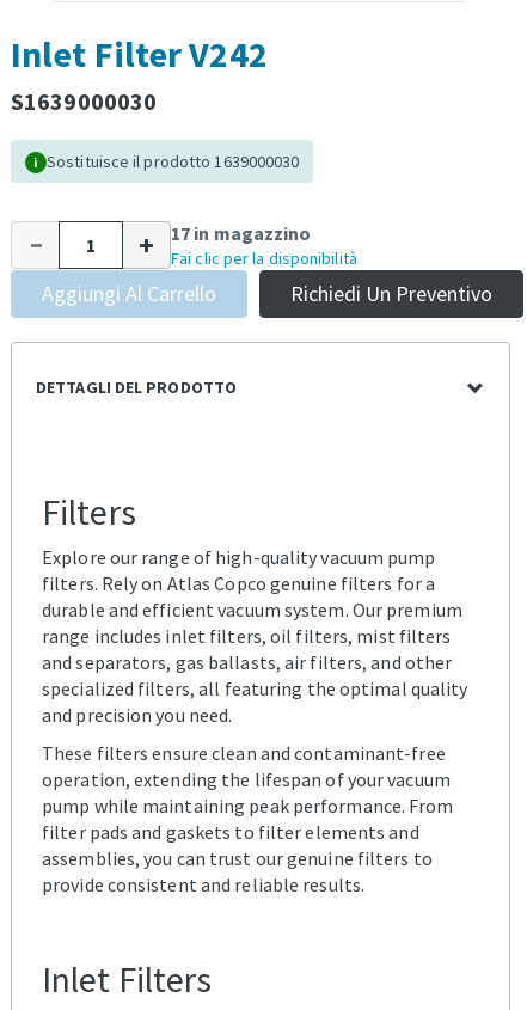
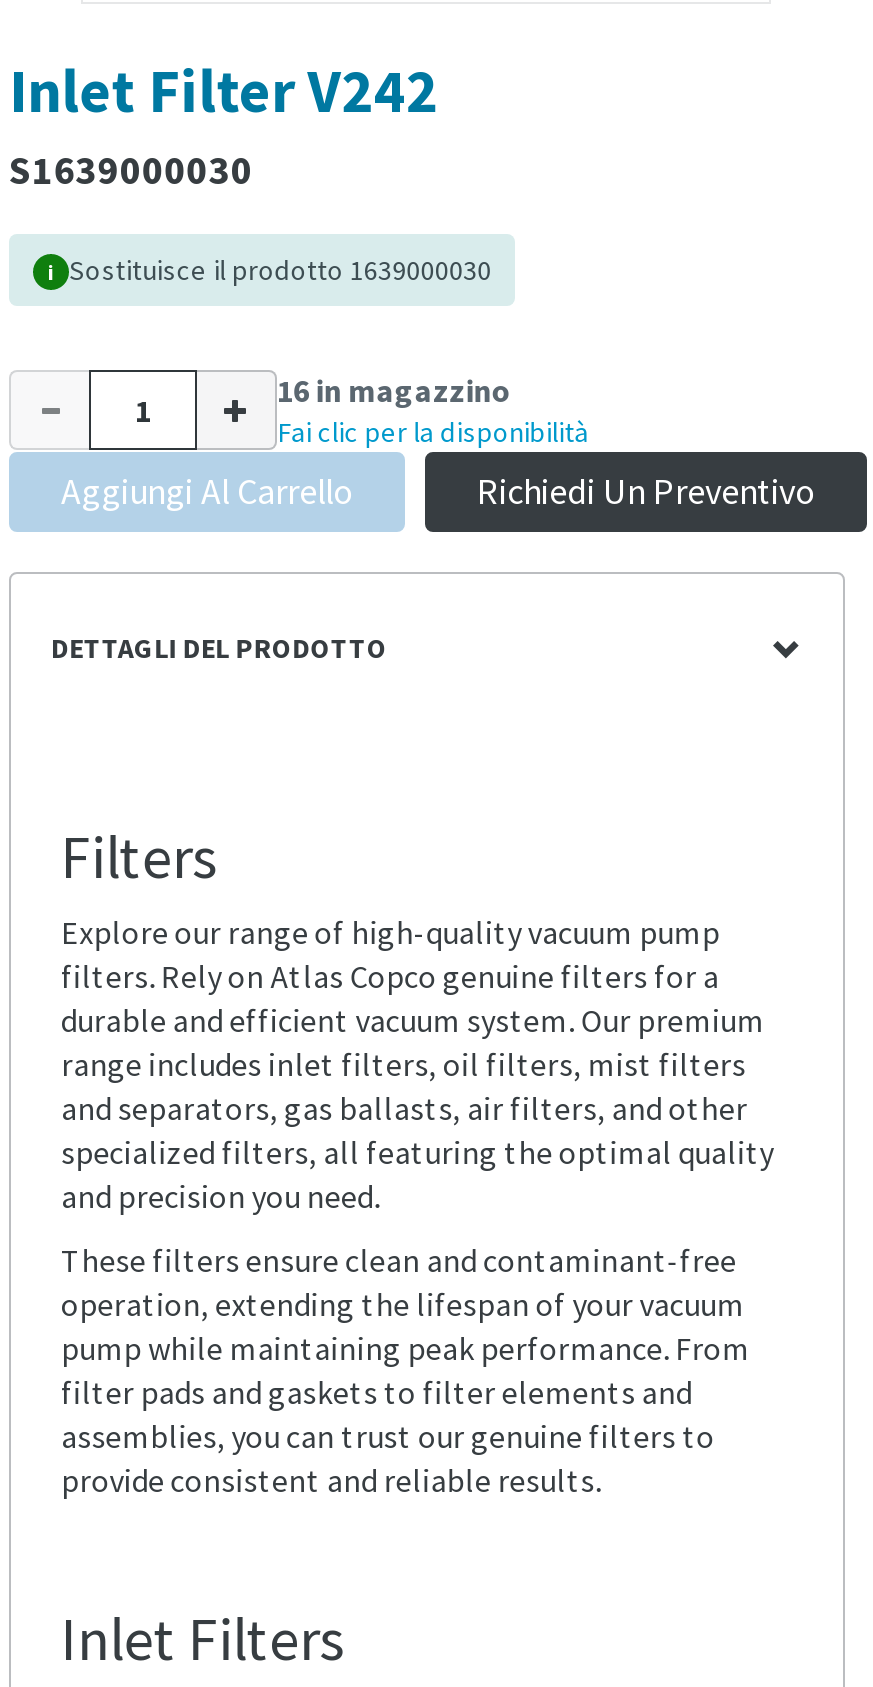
[171,221,311,245] 17 in magazzino -> [277,370,512,410] 16 in magazzino

